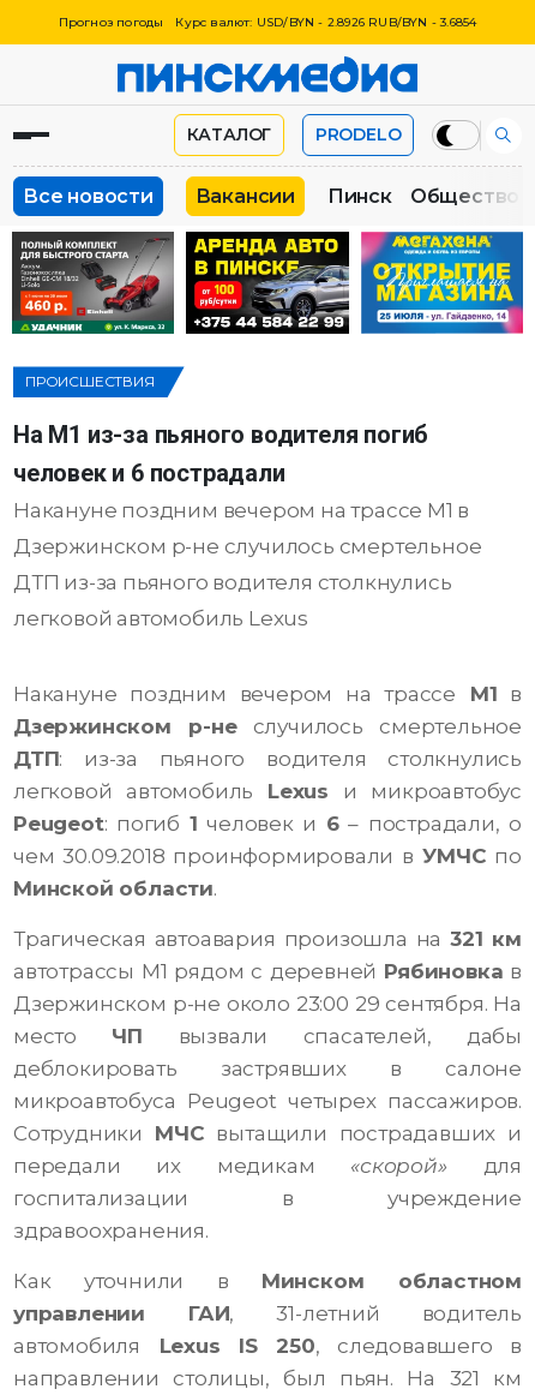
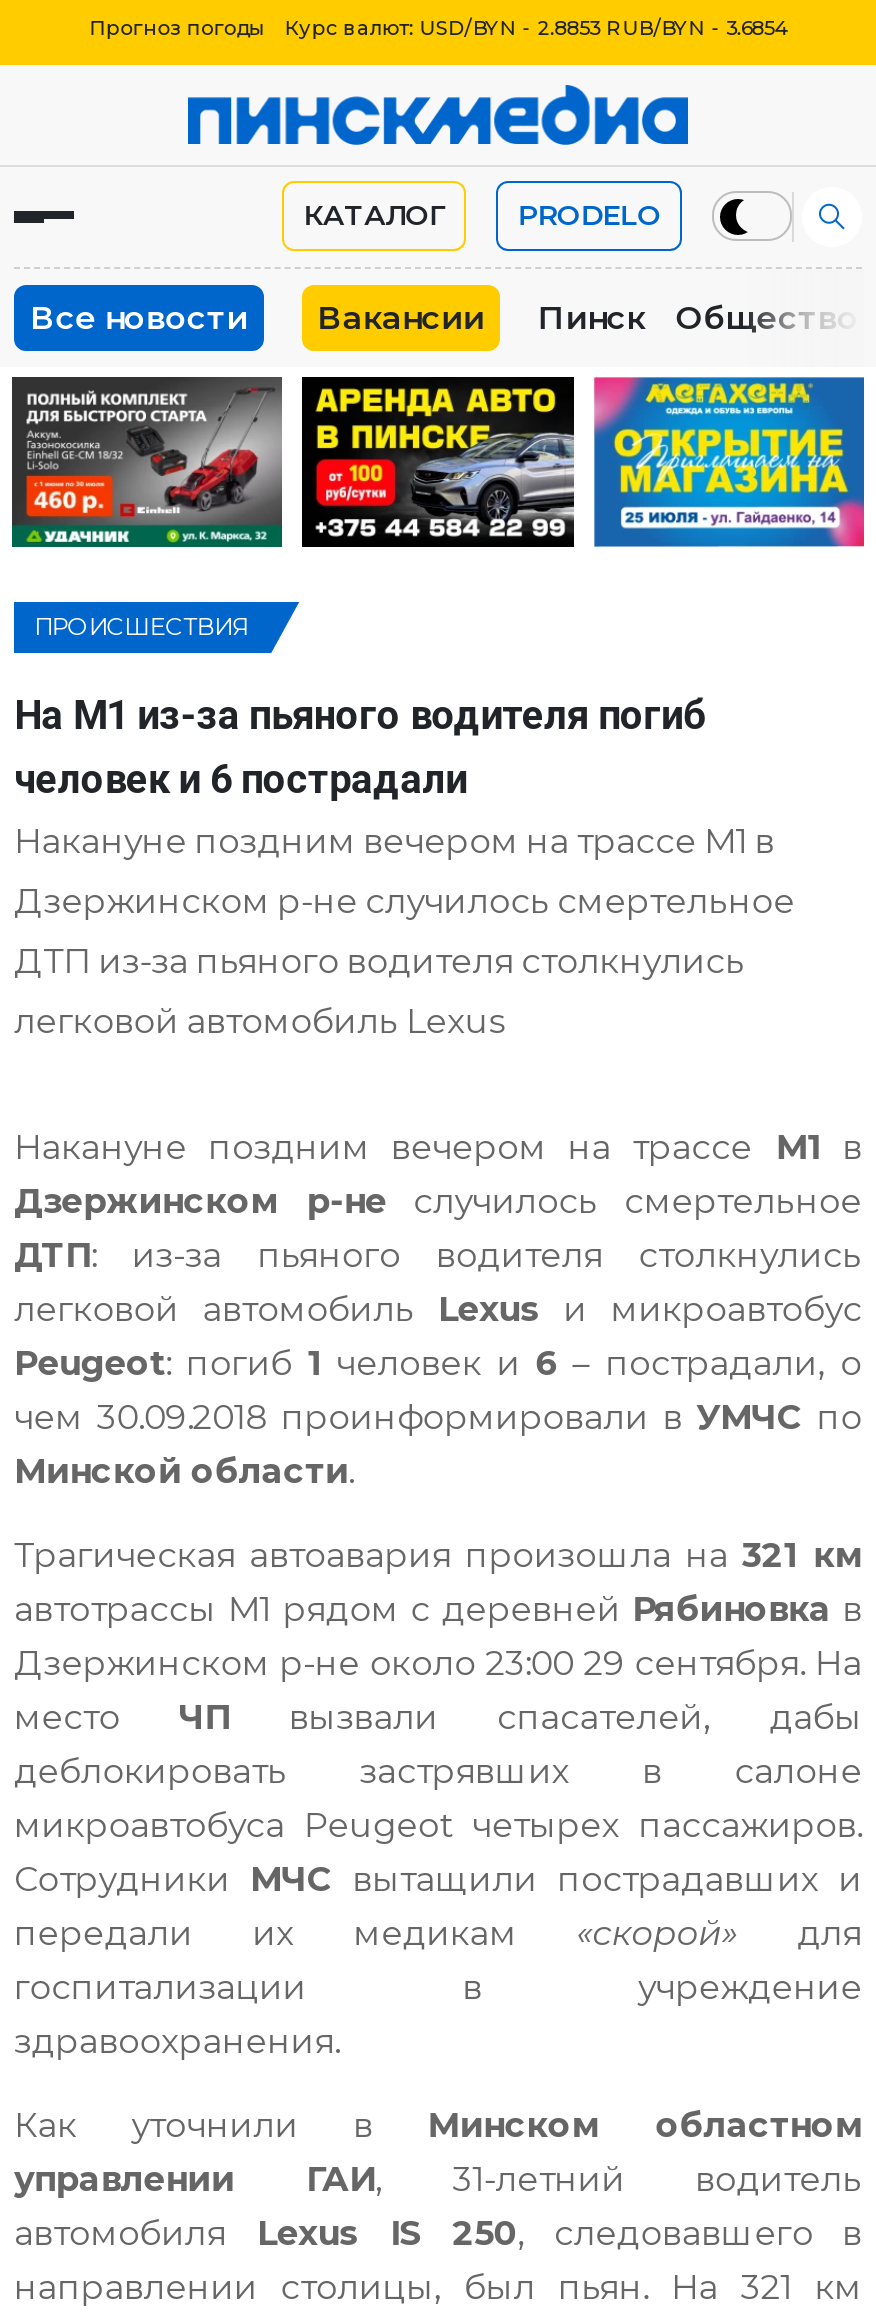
[175,14,477,29] Курс валют: USD/BYN - 2.8926 RUB/BYN - 3.6854 -> [285,14,787,40] Курс валют: USD/BYN - 2.8853 RUB/BYN - 3.6854

